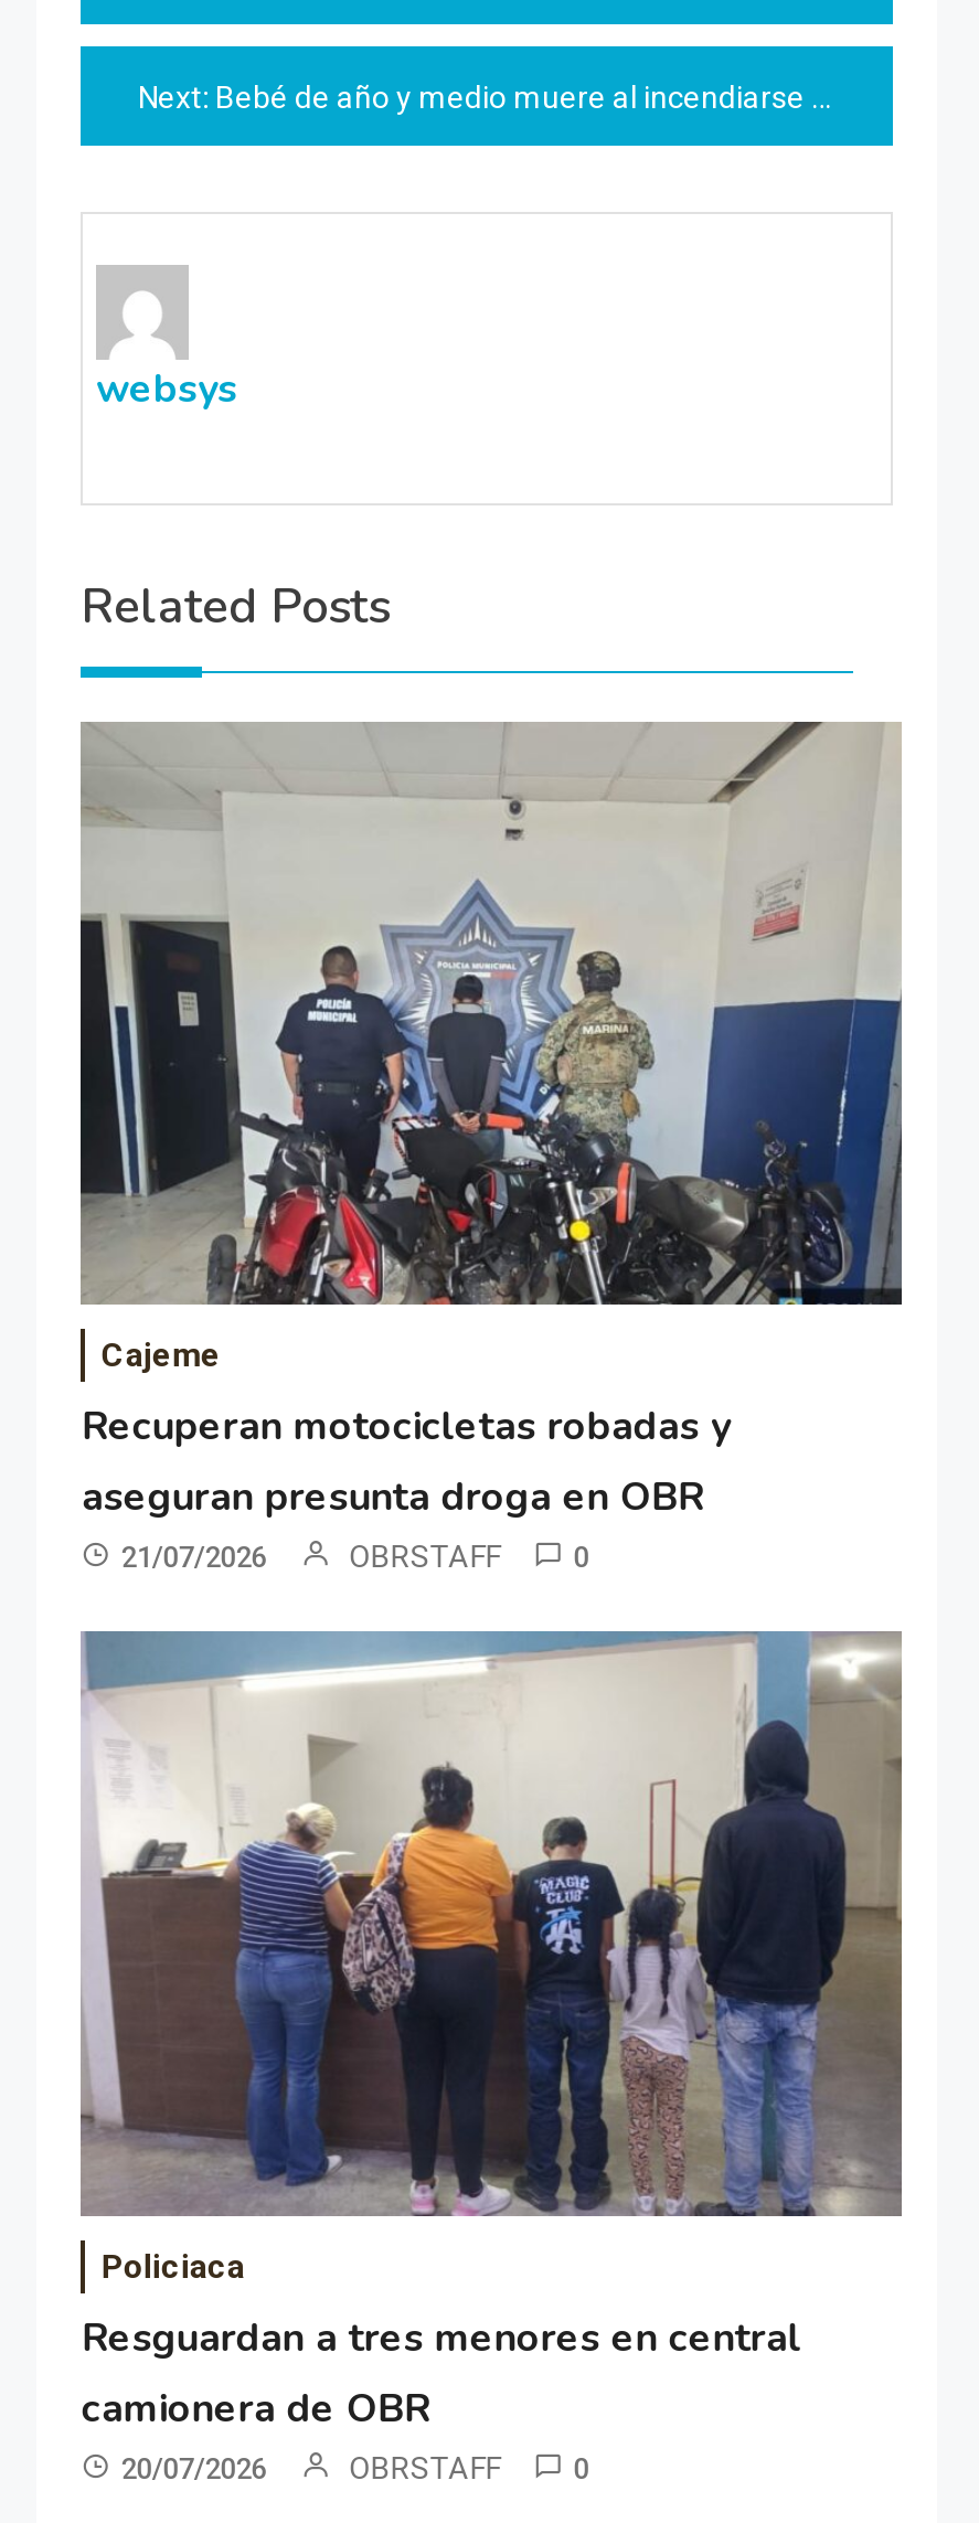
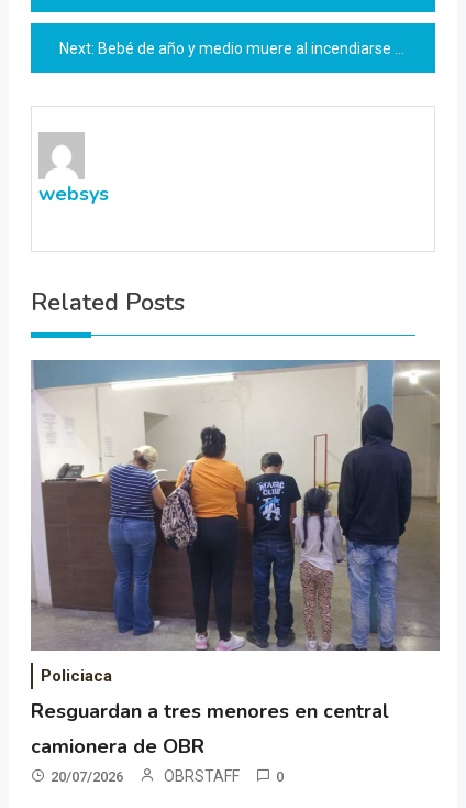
[78,720,902,1574] [image] | Cajeme | Recuperan motocicletas robadas y | aseguran presunta droga en OBR | 21/07/2026 | OBRSTAFF | 0 -> none

